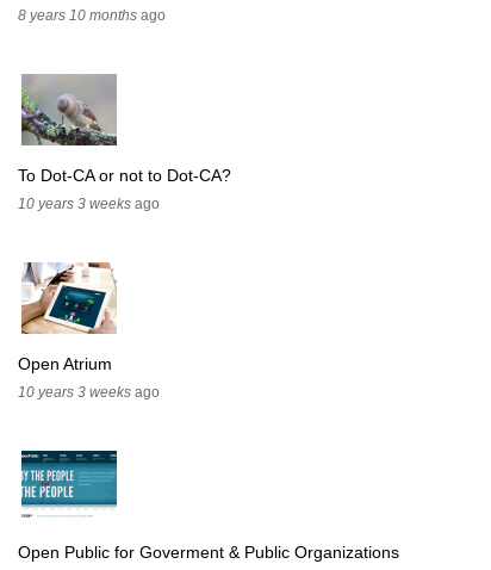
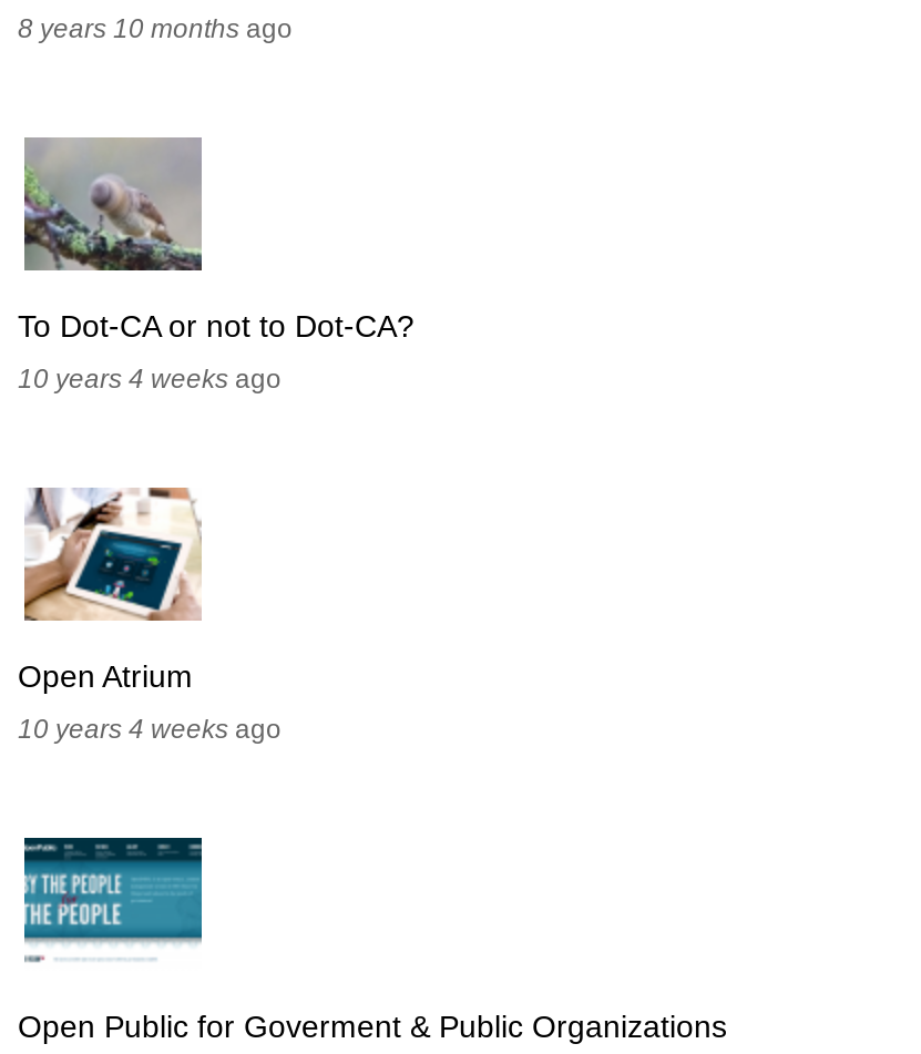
[18,195,160,212] 10 years 3 weeks ago -> [18,362,282,393] 10 years 4 weeks ago
[18,383,160,400] 10 years 3 weeks ago -> [18,713,282,744] 10 years 4 weeks ago

